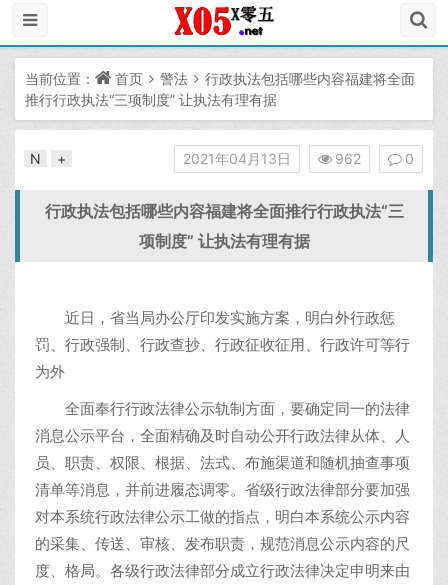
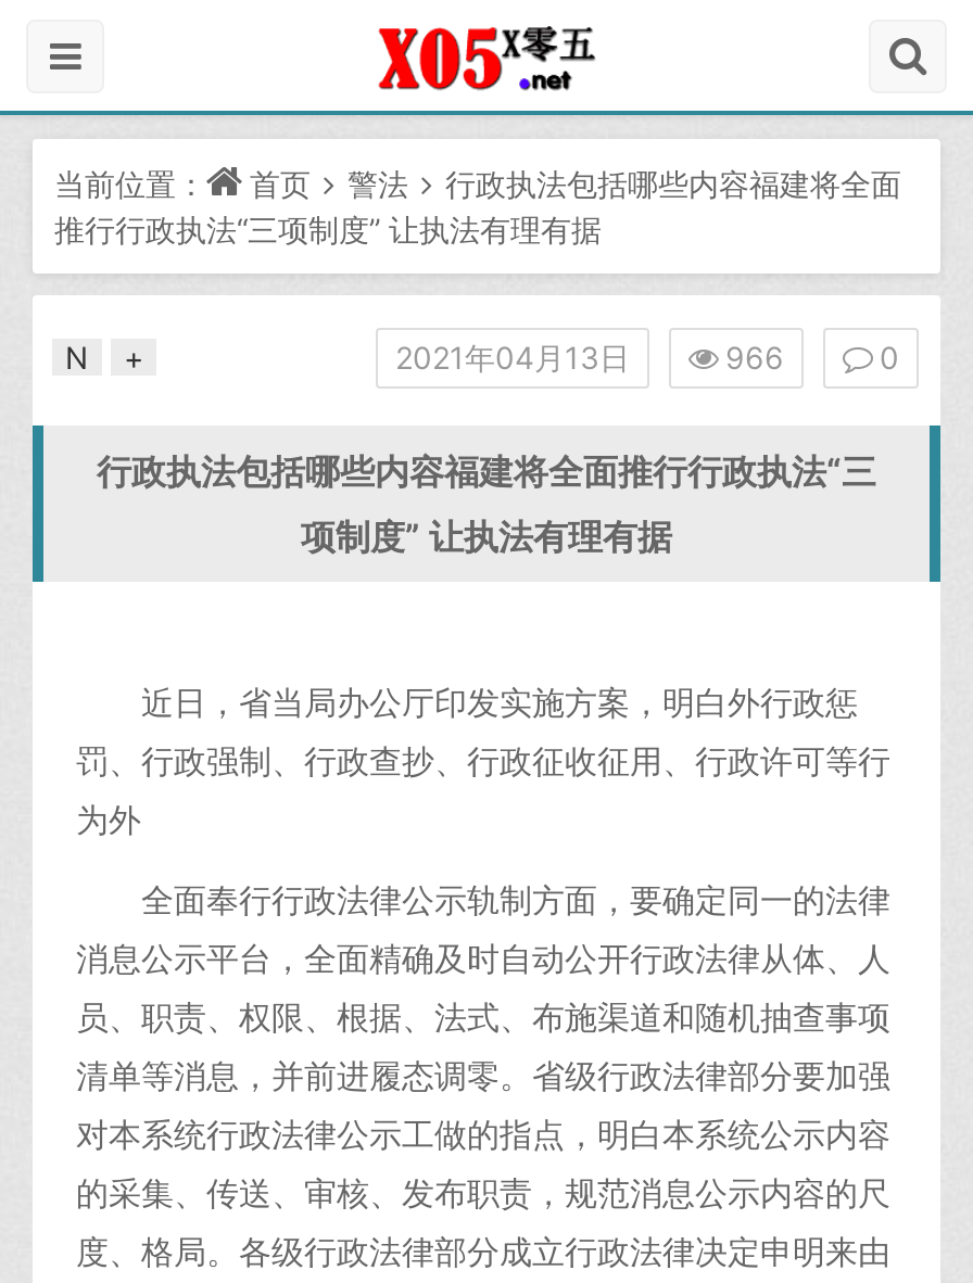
[335,150,361,167] 962 -> [725,339,784,376] 966

